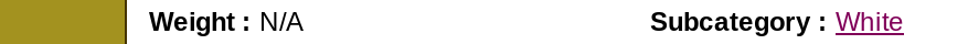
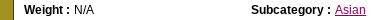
[650,7,904,37] Subcategory : White -> [251,3,366,17] Subcategory : Asian

